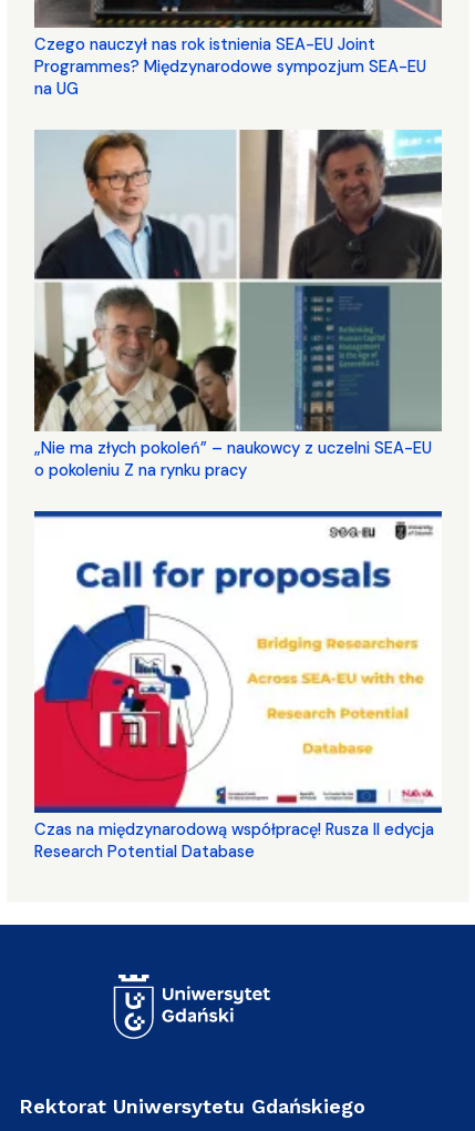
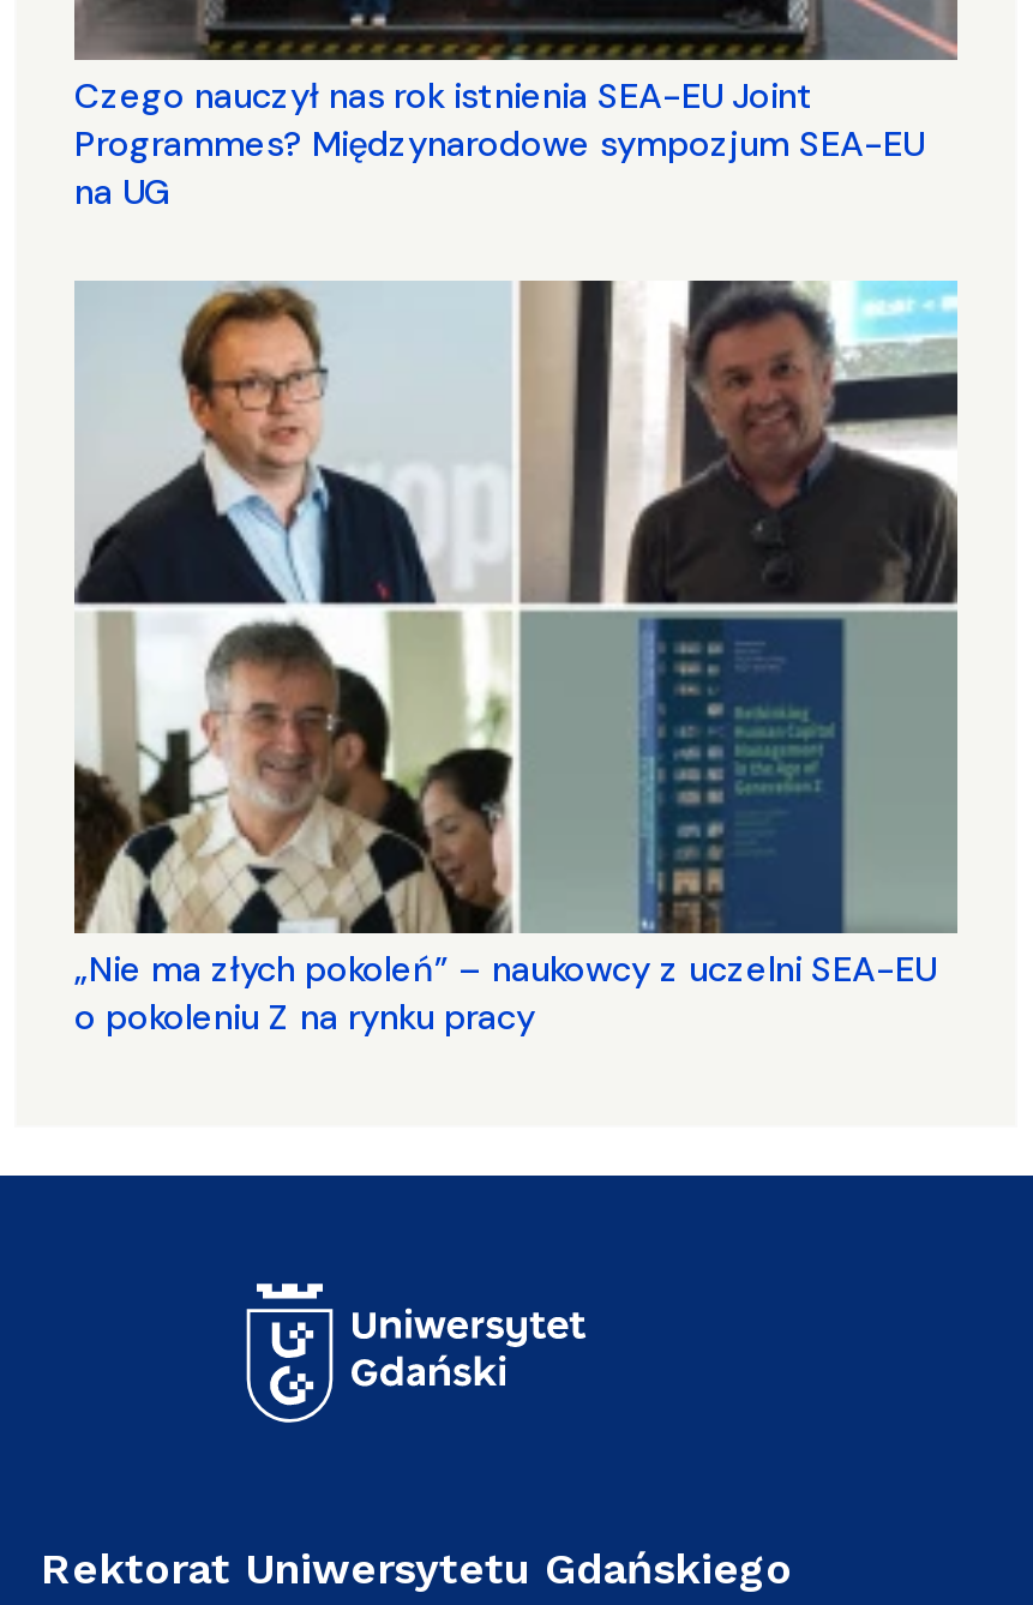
[33,510,443,863] [image] | Czas na międzynarodową współpracę! Rusza II edycja | Research Potential Database -> none

